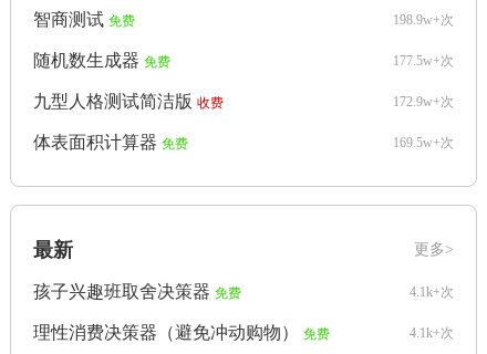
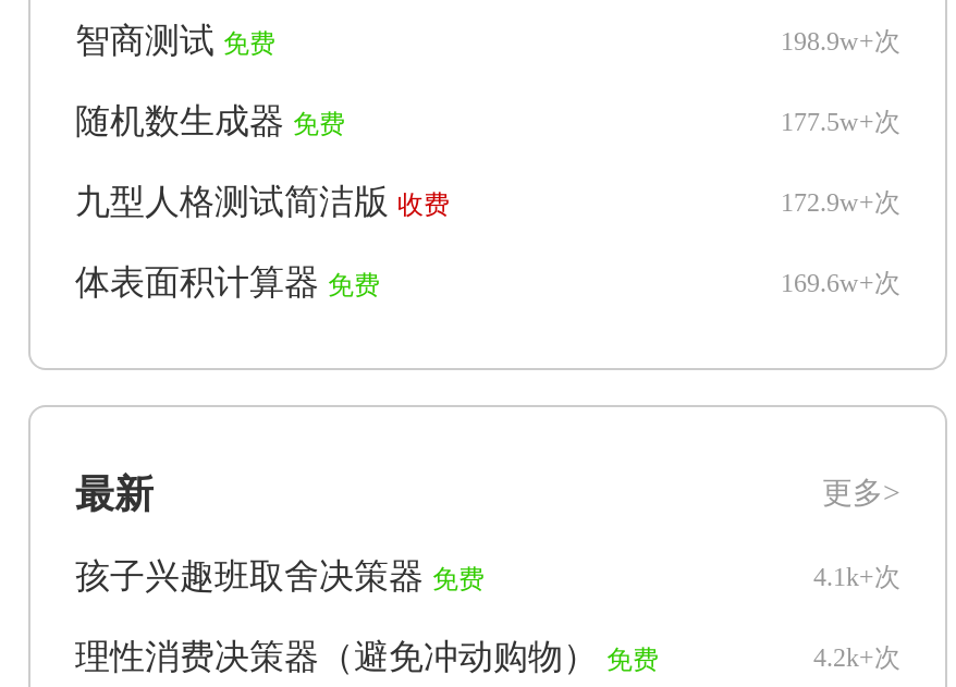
[392,136,453,151] 169.5w+次 -> [781,269,900,299] 169.6w+次
[409,326,453,341] 4.1k+次 -> [813,643,900,674] 4.2k+次

